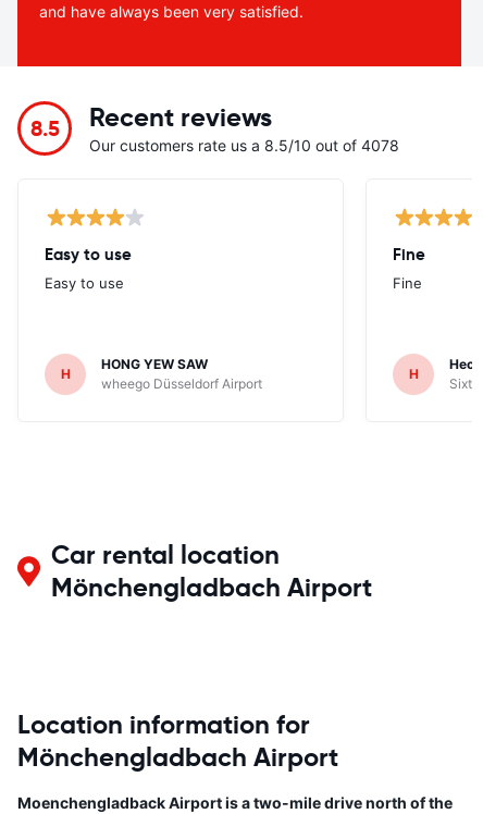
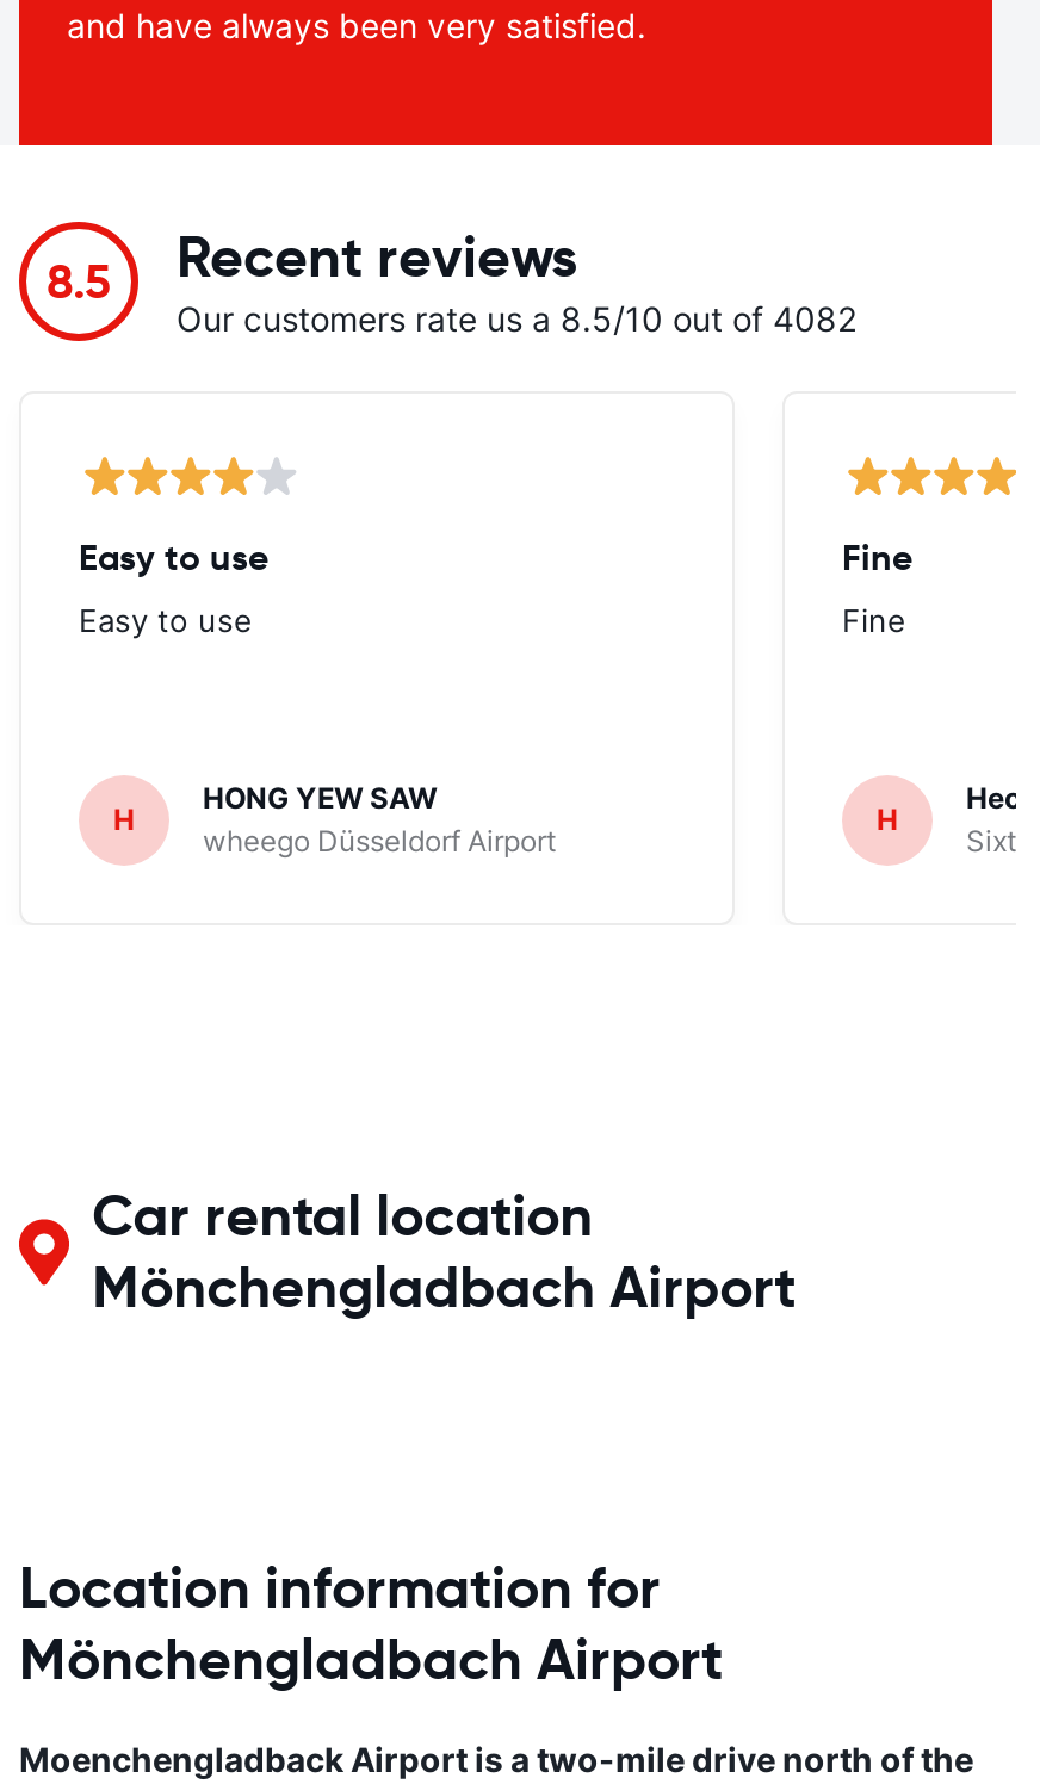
[89,136,399,154] Our customers rate us a 8.5/10 out of 4078 -> [177,298,856,338] Our customers rate us a 8.5/10 out of 4082

